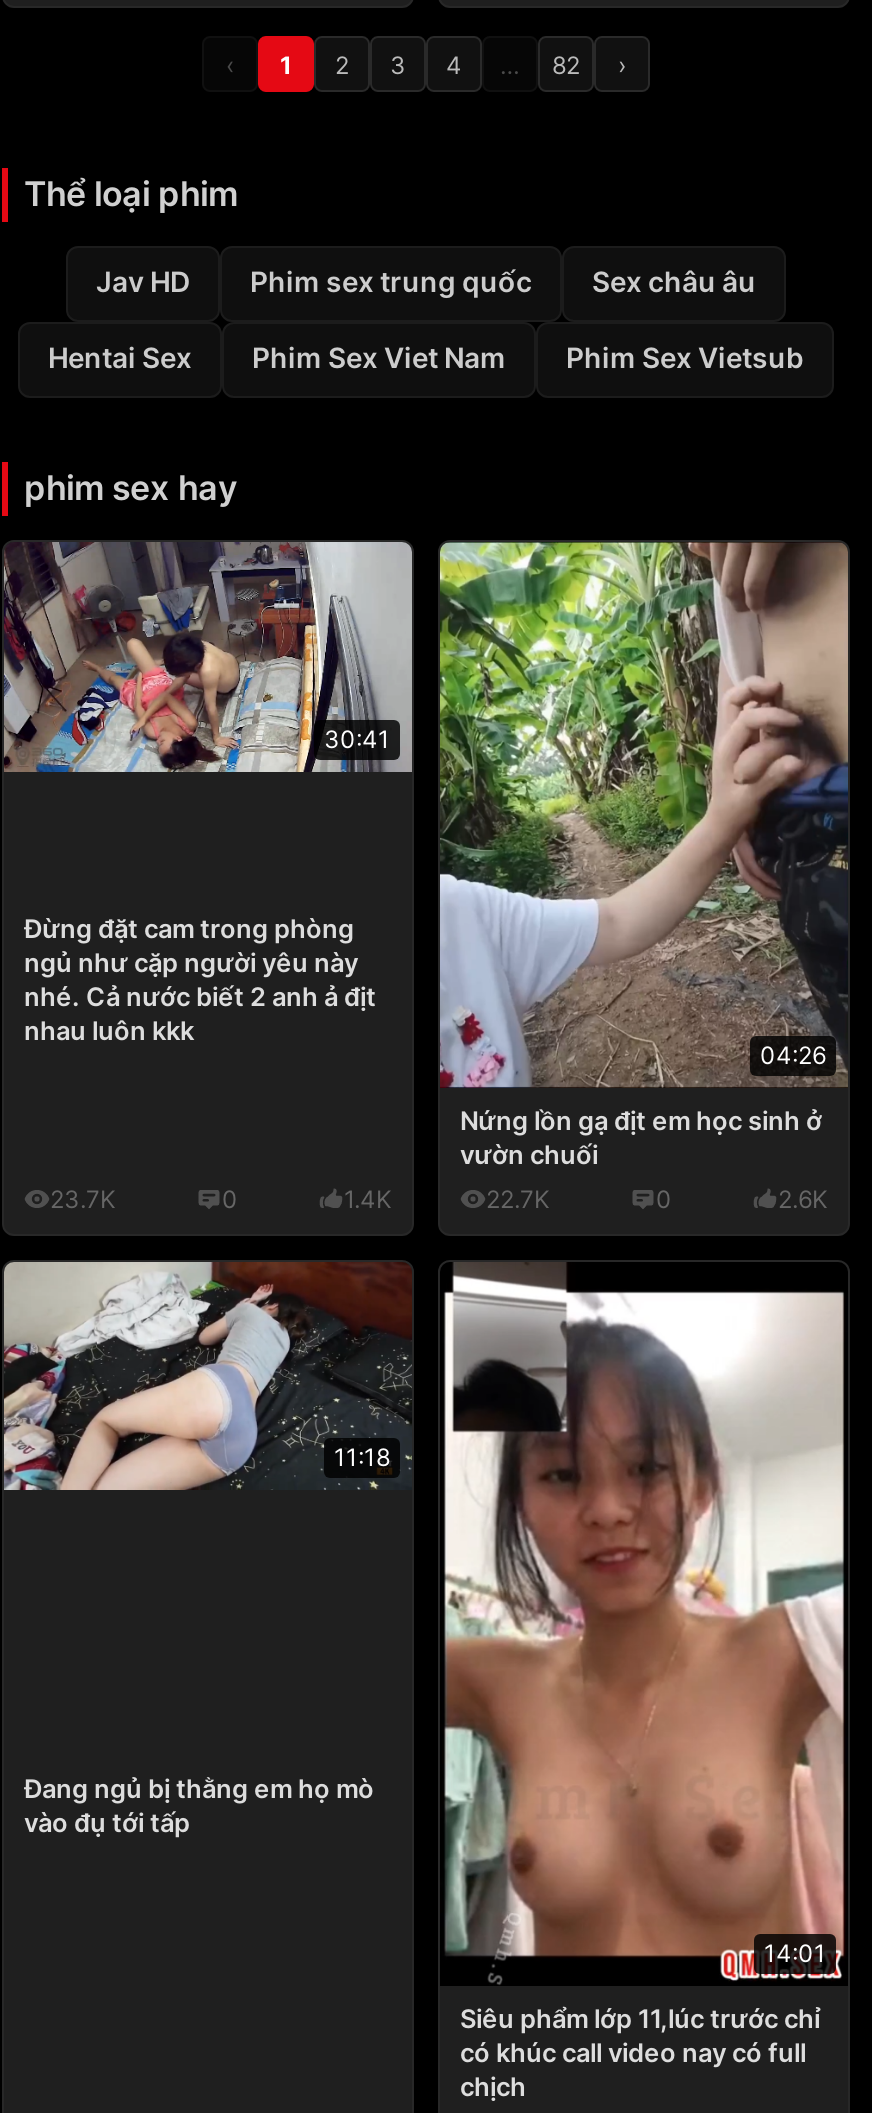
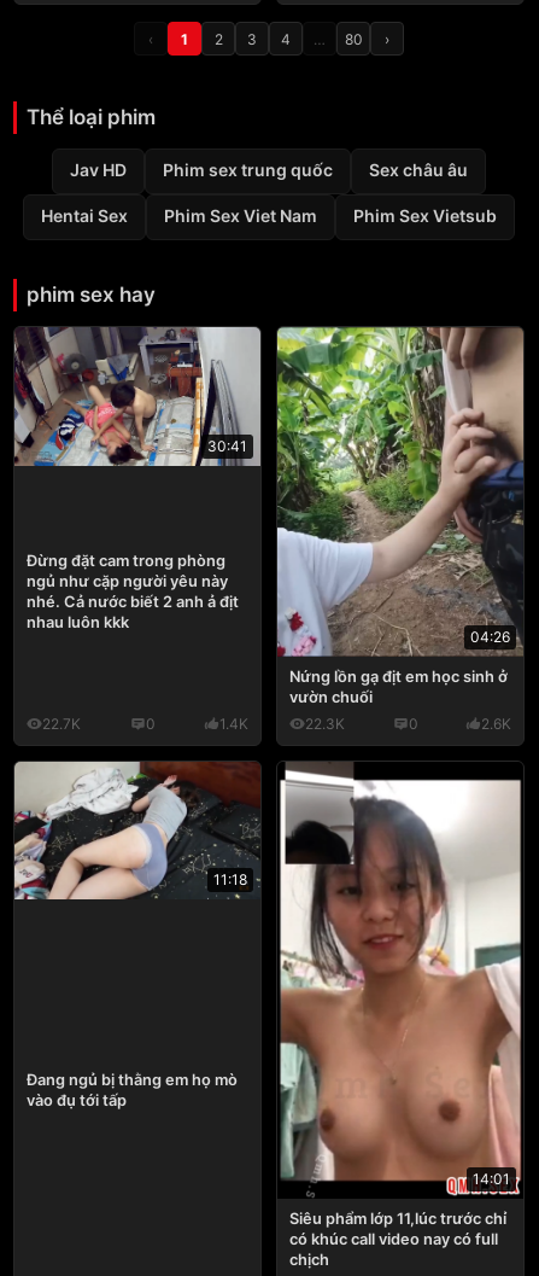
[552,50,580,80] 82 -> [344,30,362,48] 80
[50,1183,116,1213] 23.7K -> [42,714,81,732] 22.7K
[486,1183,550,1213] 22.7K -> [305,714,345,732] 22.3K

